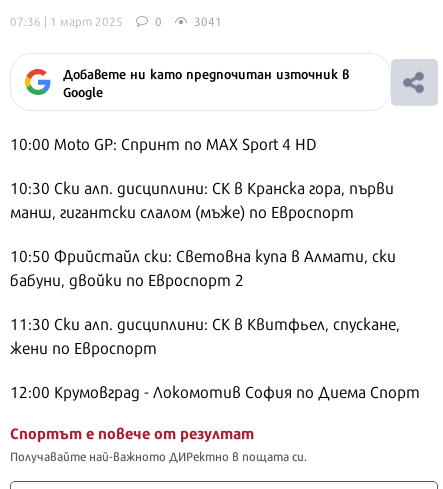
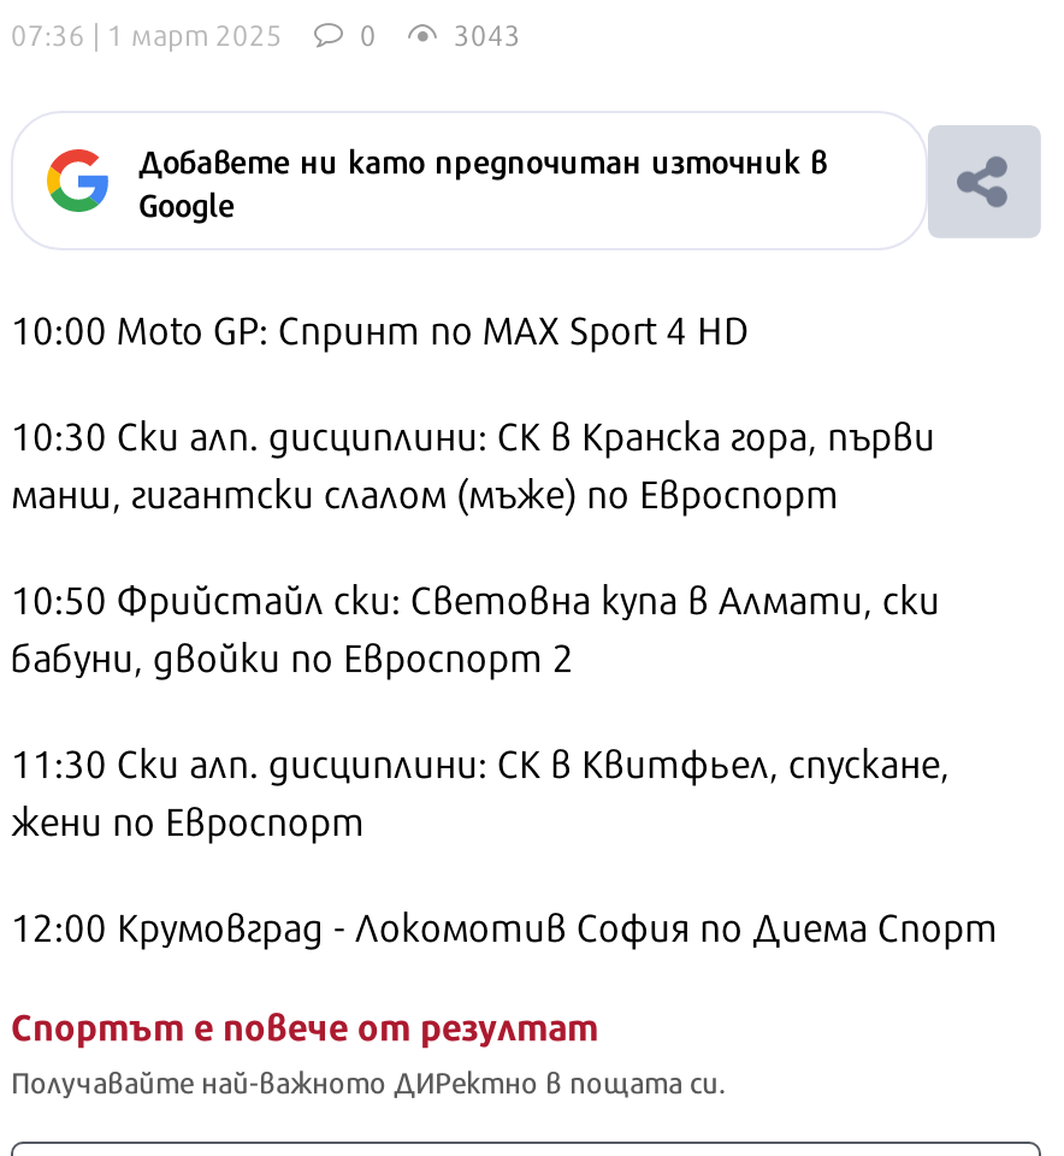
[194,12,222,30] 3041 -> [454,12,521,56] 3043

